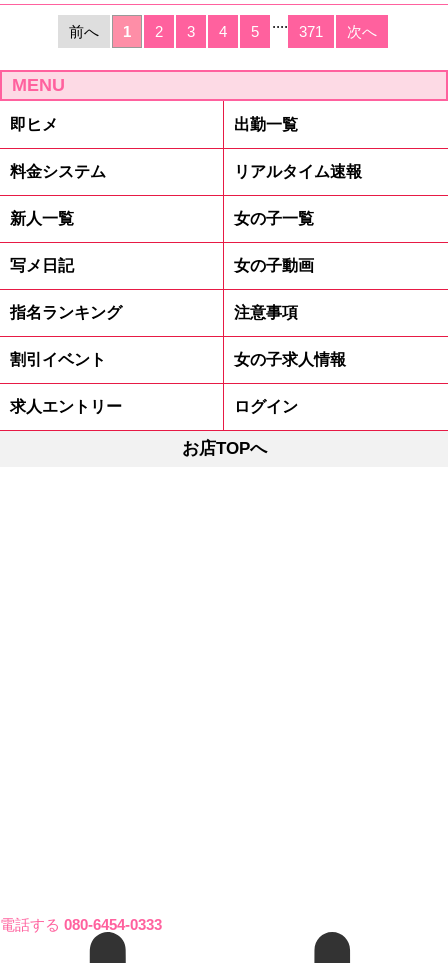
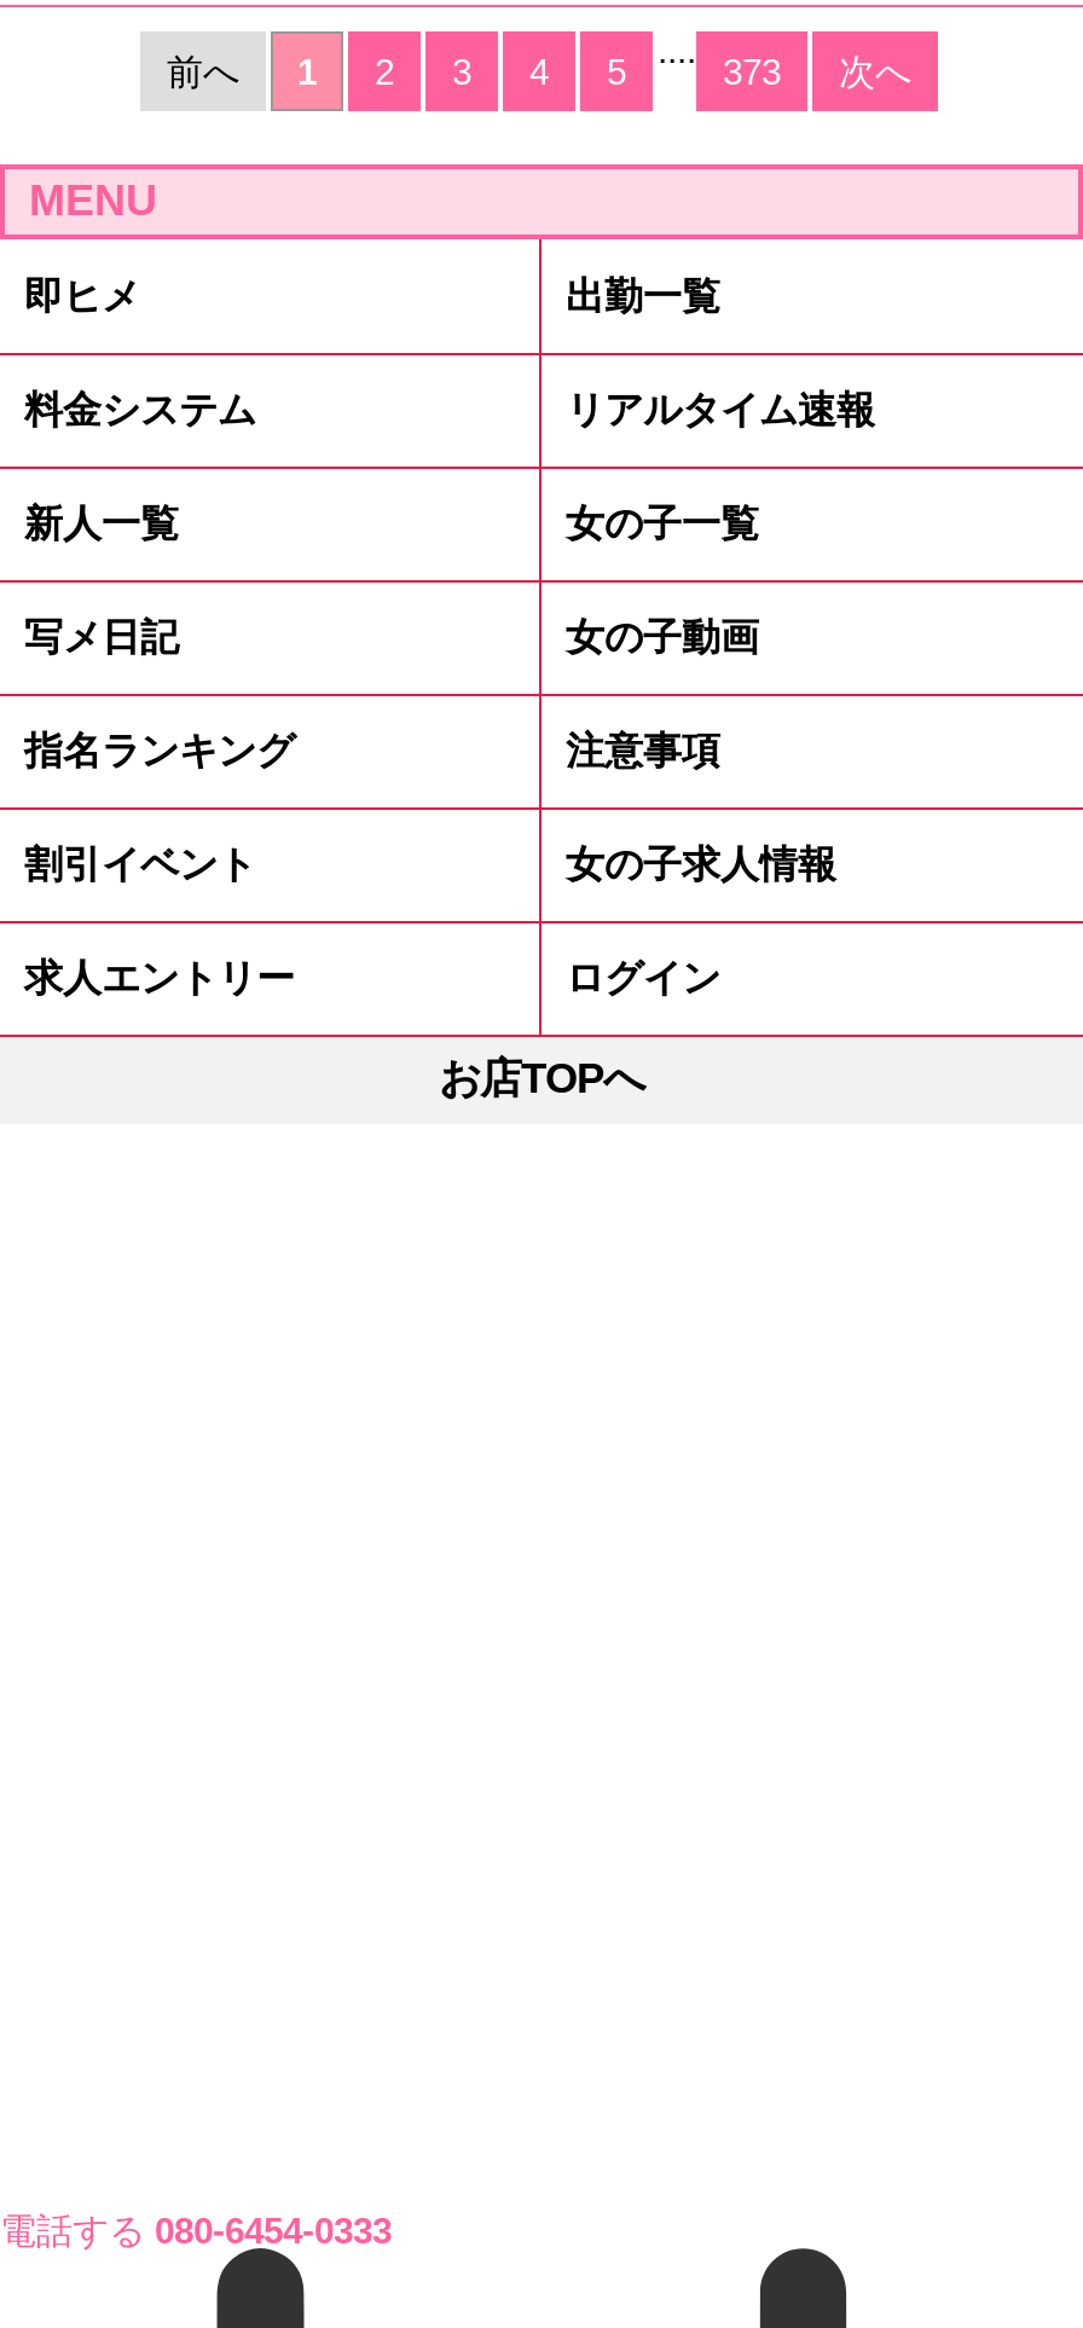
[299,23,377,40] 371 次へ -> [723,51,911,92] 373 次へ

